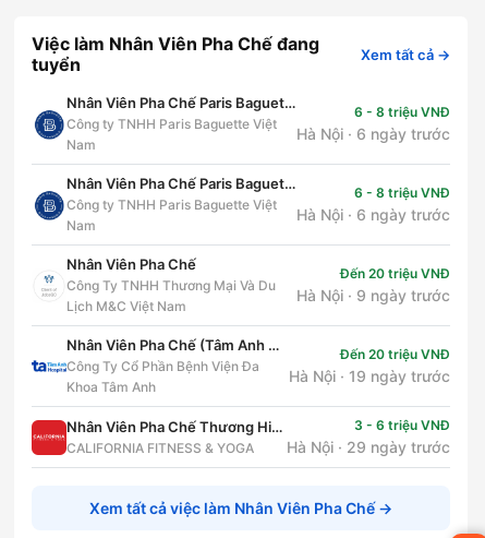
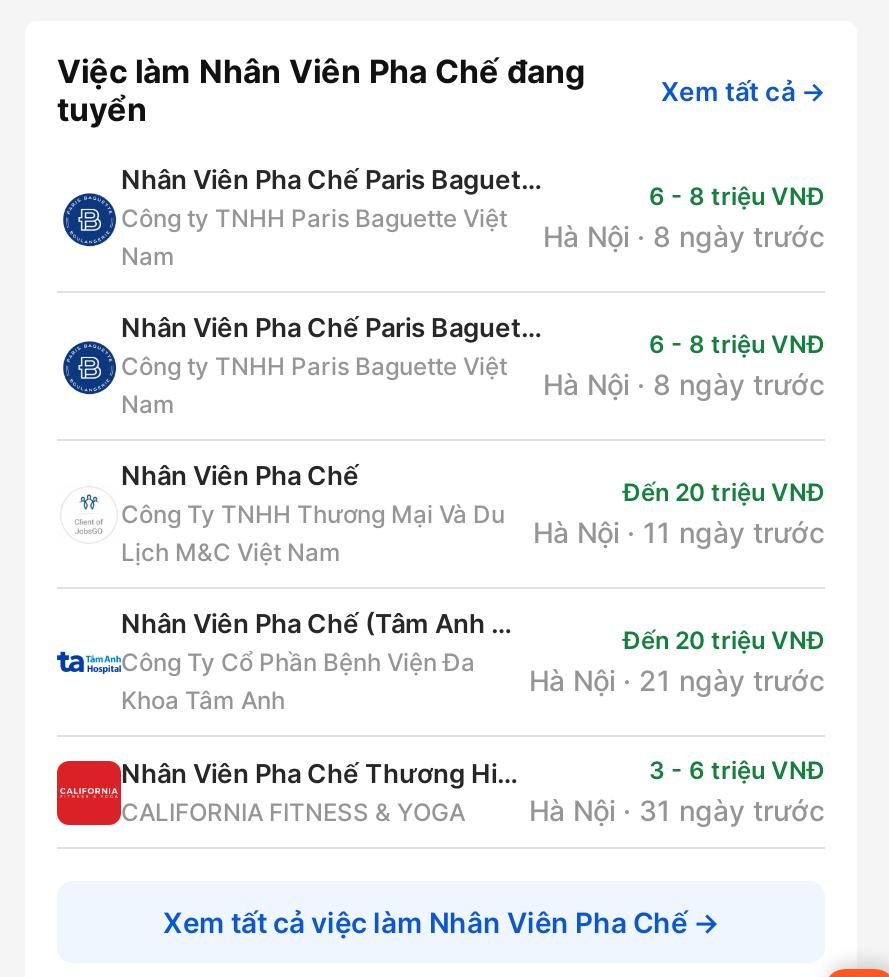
[296,124,450,143] Hà Nội · 6 ngày trước -> [543,219,825,253] Hà Nội · 8 ngày trước
[296,205,450,224] Hà Nội · 6 ngày trước -> [543,367,825,401] Hà Nội · 8 ngày trước
[296,286,450,304] Hà Nội · 9 ngày trước -> [533,515,825,549] Hà Nội · 11 ngày trước
[289,367,450,385] Hà Nội · 19 ngày trước -> [529,663,825,697] Hà Nội · 21 ngày trước
[287,438,450,456] Hà Nội · 29 ngày trước -> [529,793,825,827] Hà Nội · 31 ngày trước

